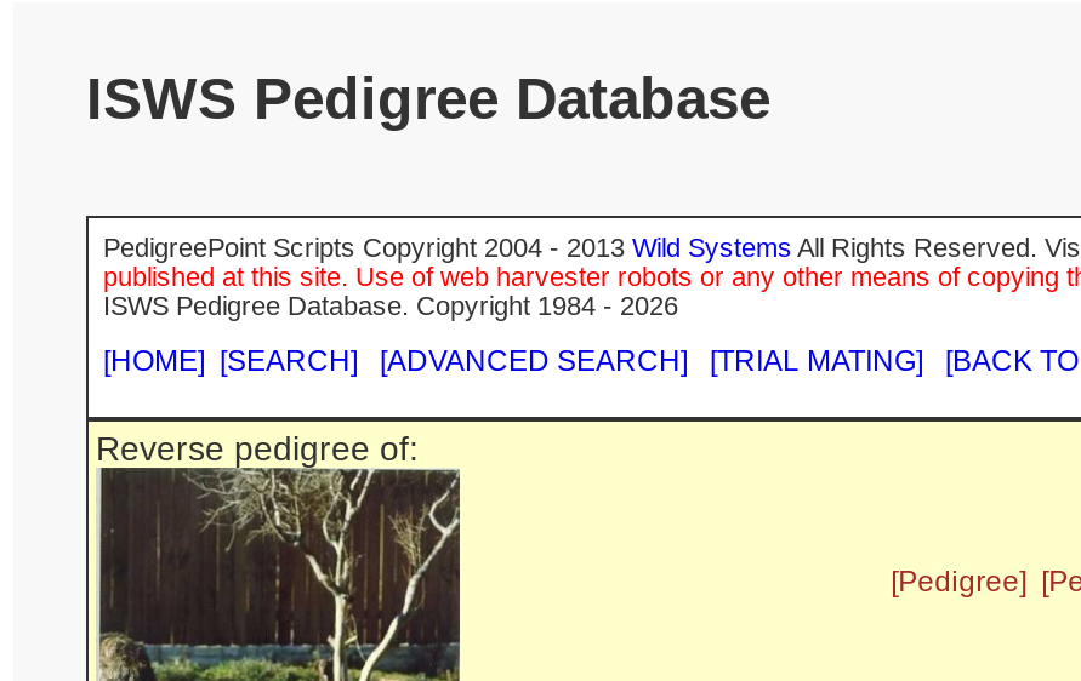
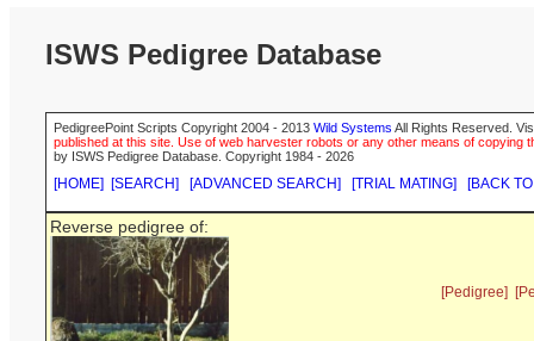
[103,291,678,320] ISWS Pedigree Database. Copyright 1984 - 2026 -> [54,149,354,163] by ISWS Pedigree Database. Copyright 1984 - 2026

